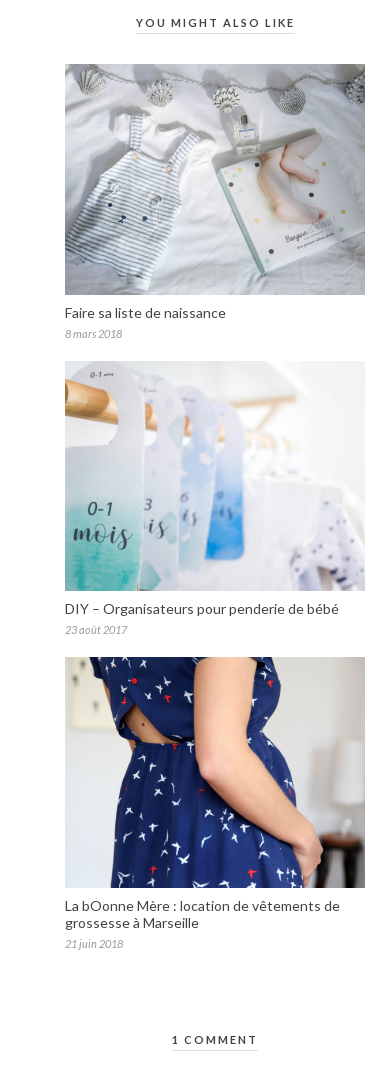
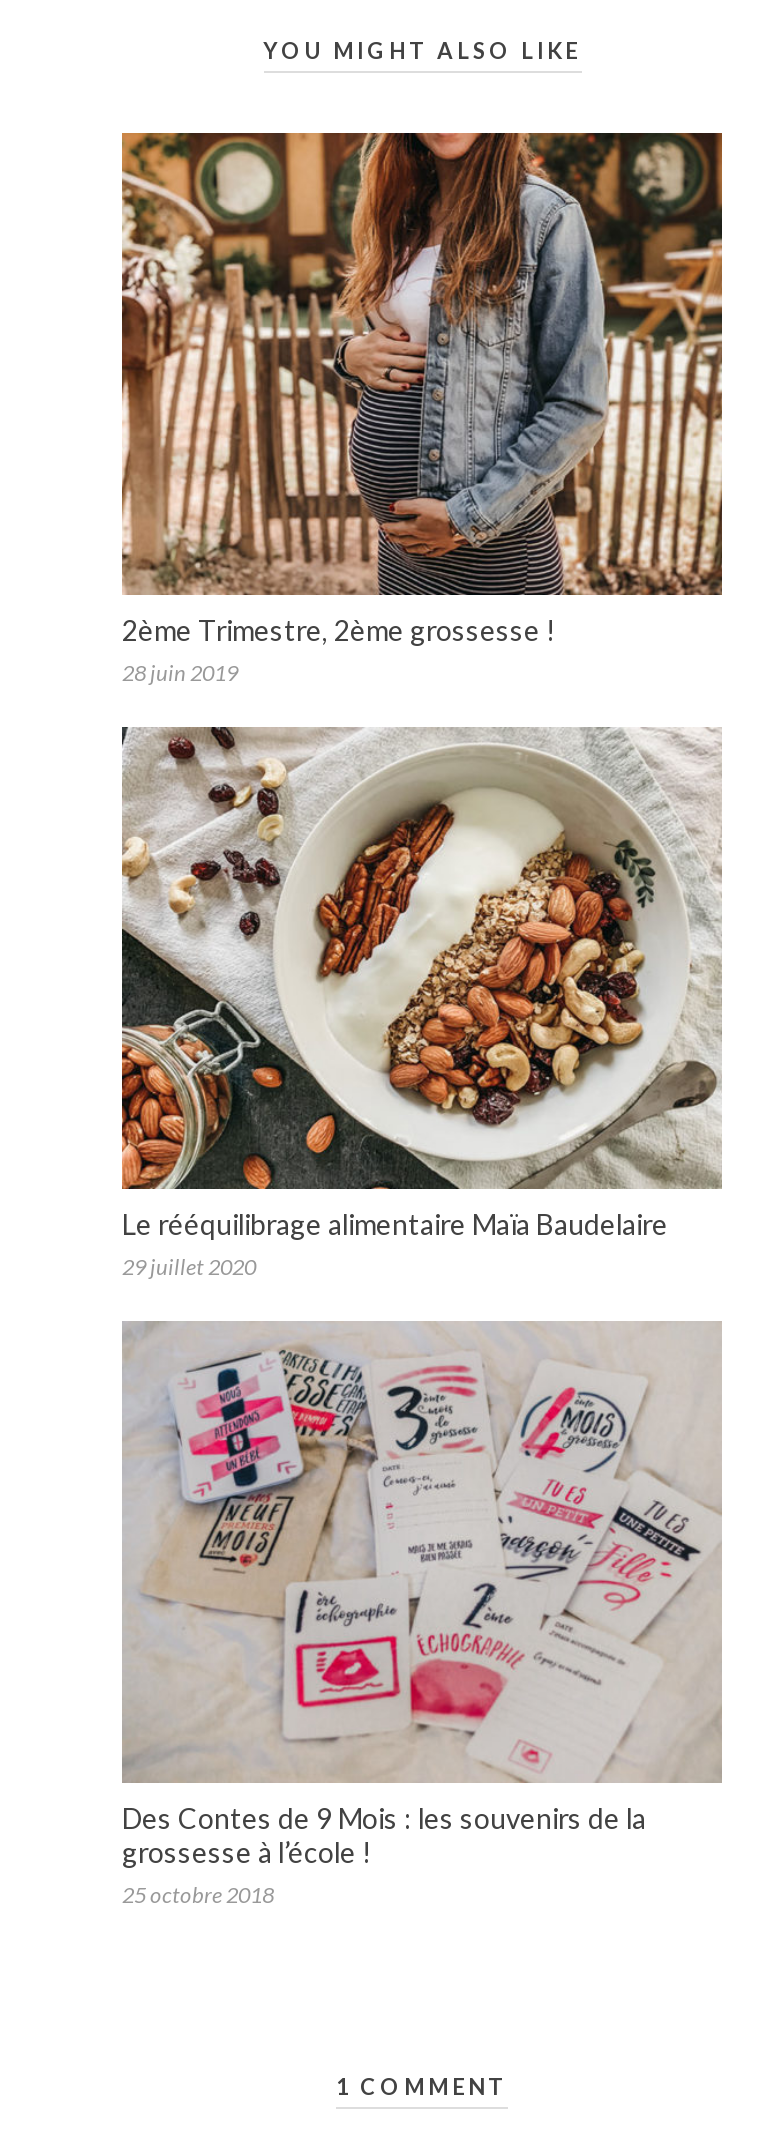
[65,63,365,340] [image] | Faire sa liste de naissance | 8 mars 2018 -> [120,130,724,685] [image] | 2ème Trimestre, 2ème grossesse ! | 28 juin 2019
[64,361,364,636] [image] | DIY – Organisateurs pour penderie de bébé | 23 août 2017 -> [120,726,724,1279] [image] | Le rééquilibrage alimentaire Maïa Baudelaire | 29 juillet 2020
[65,656,365,950] [image] | La bOonne Mère : location de vêtements de | grossesse à Marseille | 21 juin 2018 -> [122,1320,722,1906] [image] | Des Contes de 9 Mois : les souvenirs de la | grossesse à l’école ! | 25 octobre 2018

